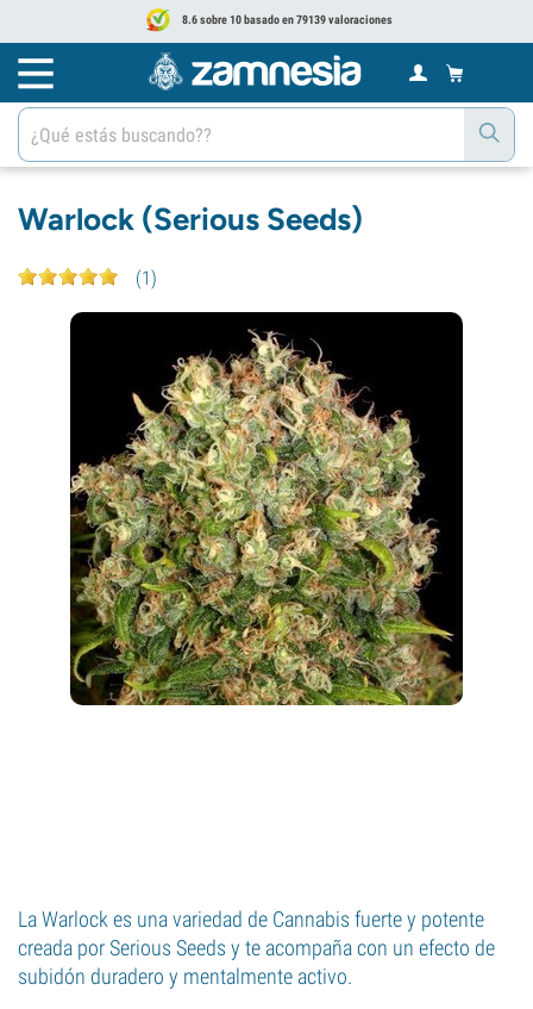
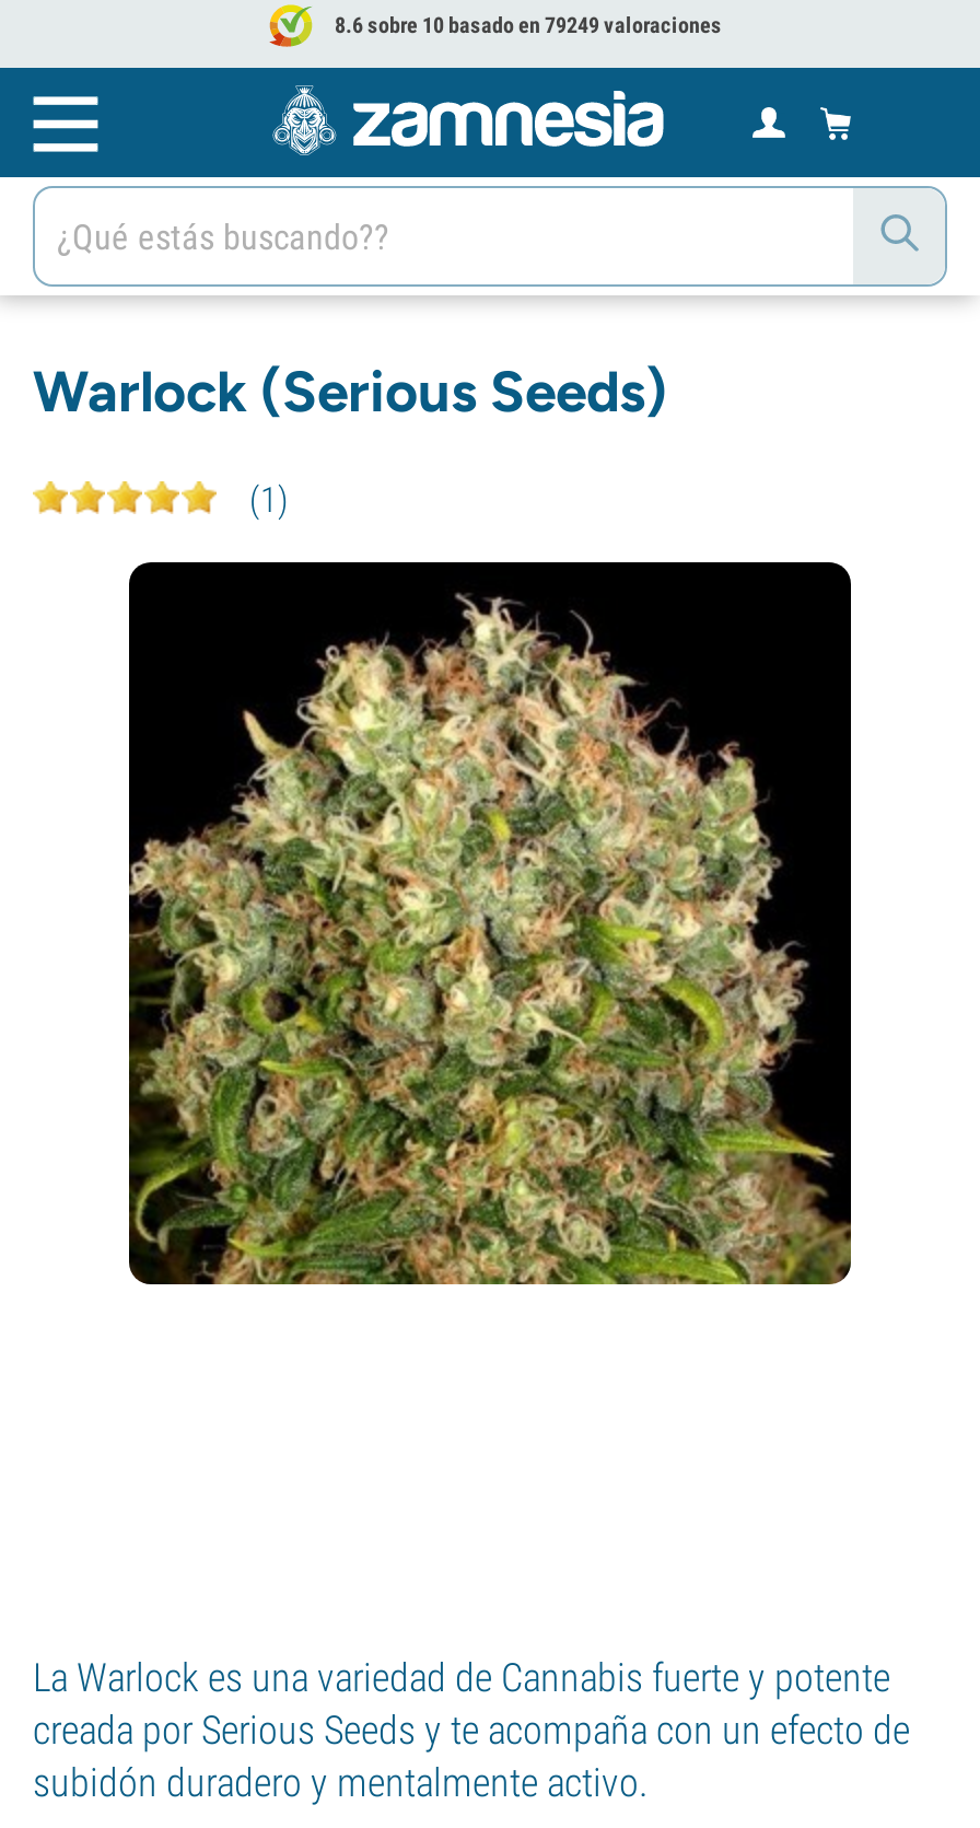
[180,13,393,26] 8.6 sobre 10 basado en 79139 valoraciones -> [330,13,722,37] 8.6 sobre 10 basado en 79249 valoraciones

